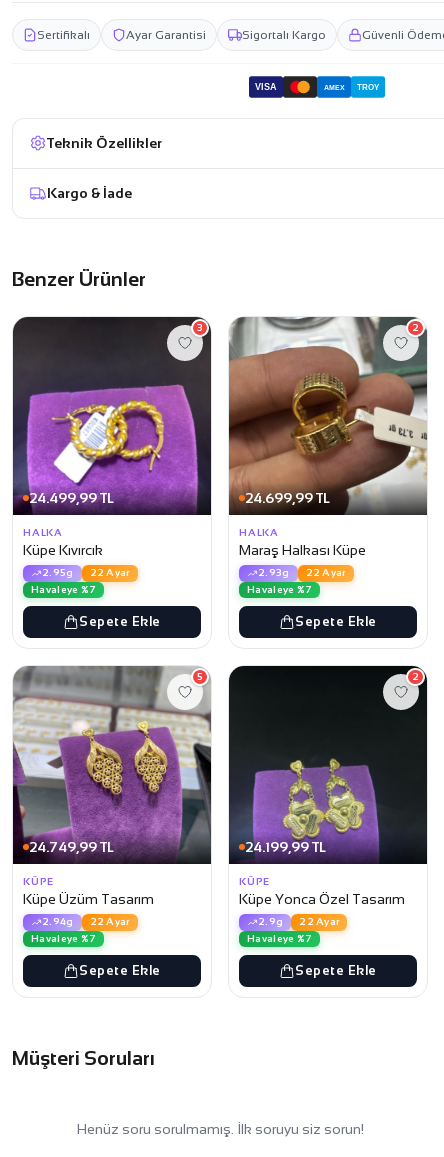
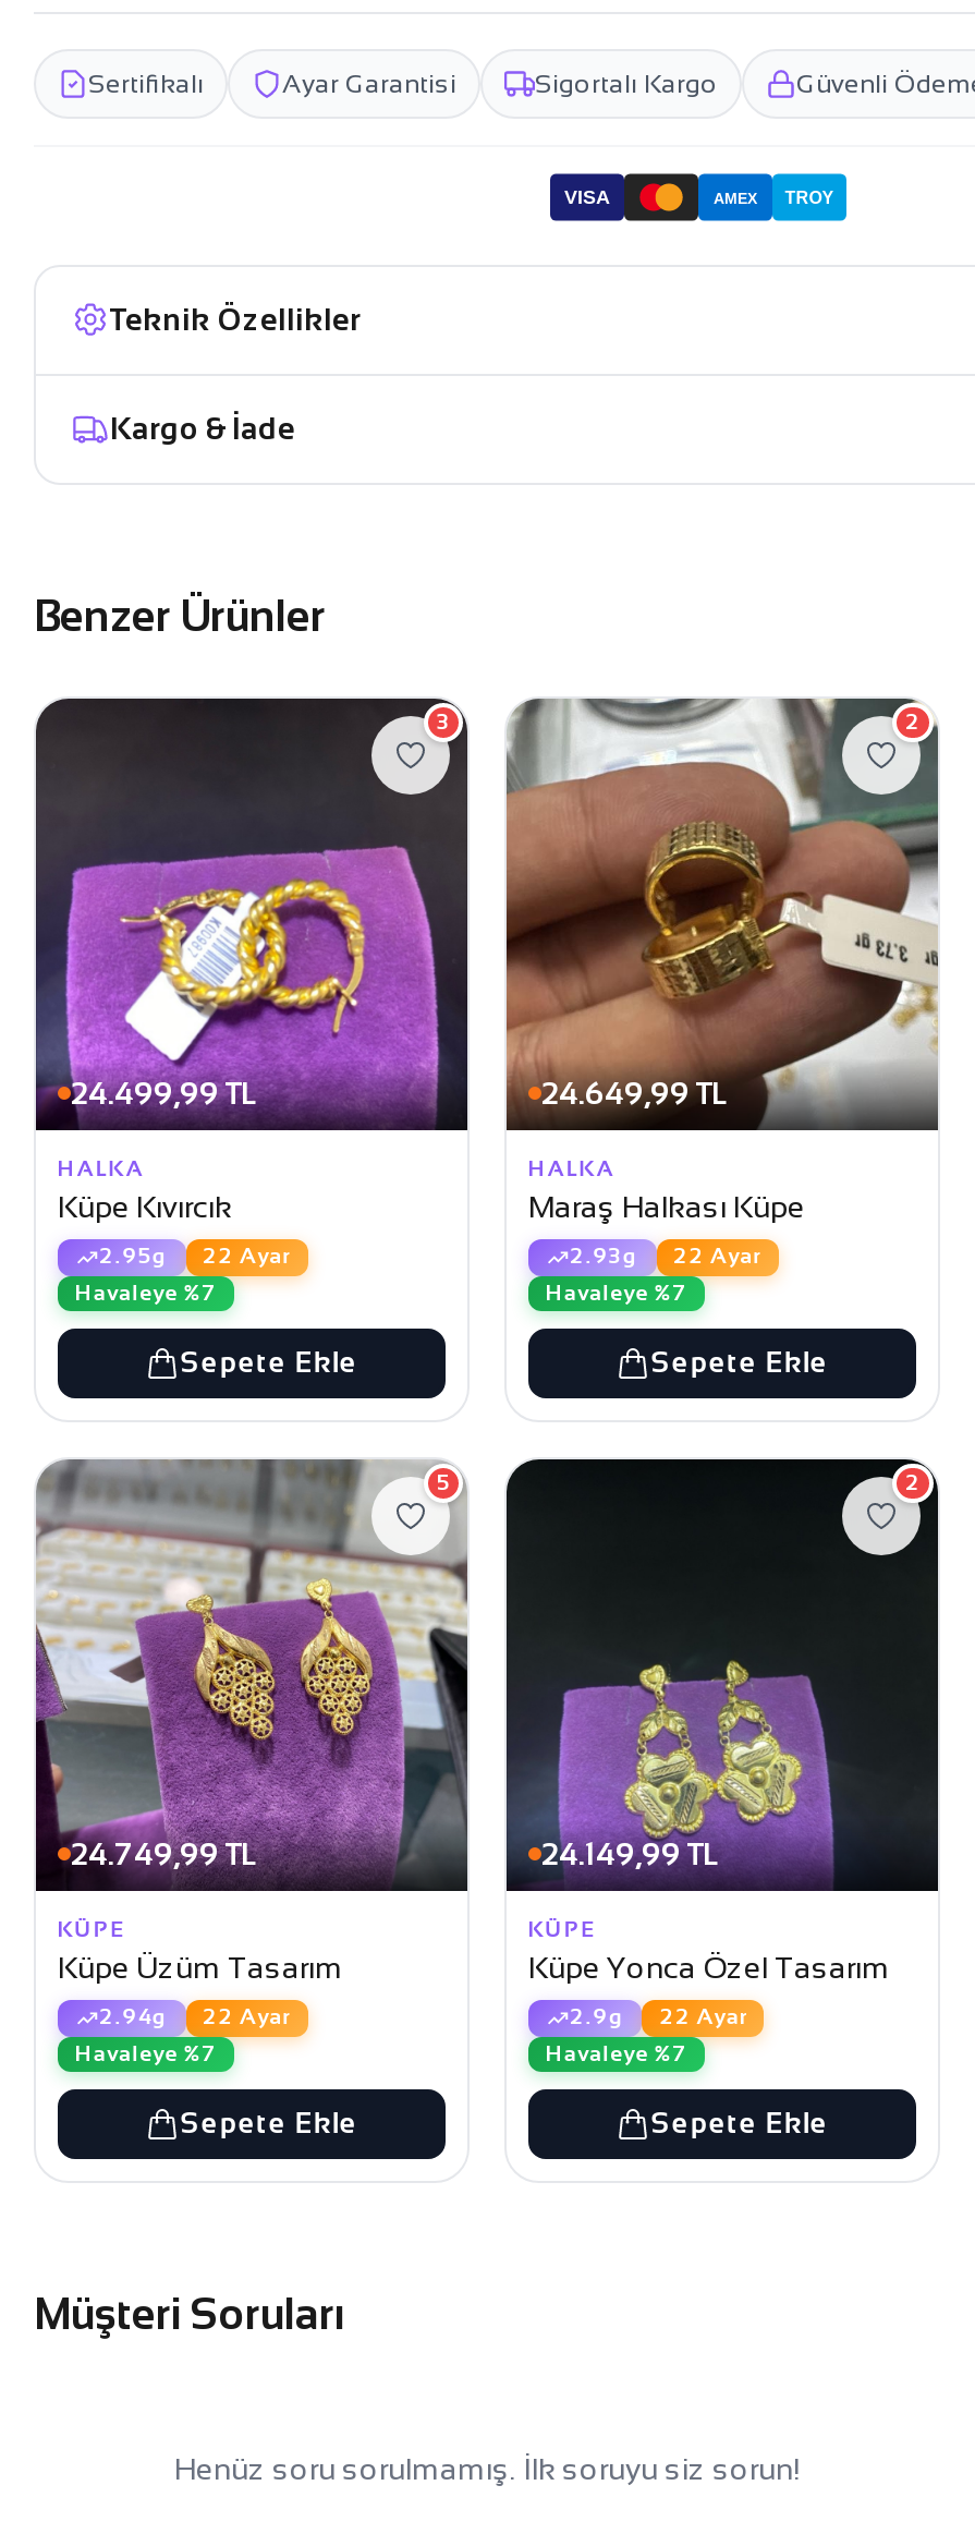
[245,490,330,506] 24.699,99 TL -> [541,1075,727,1110] 24.649,99 TL
[245,839,326,855] 24.199,99 TL -> [541,1836,718,1871] 24.149,99 TL

